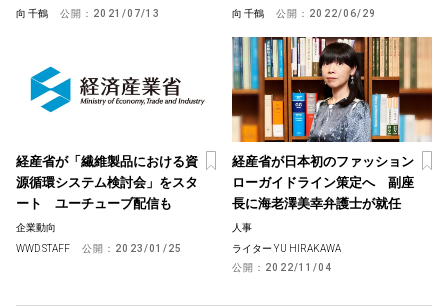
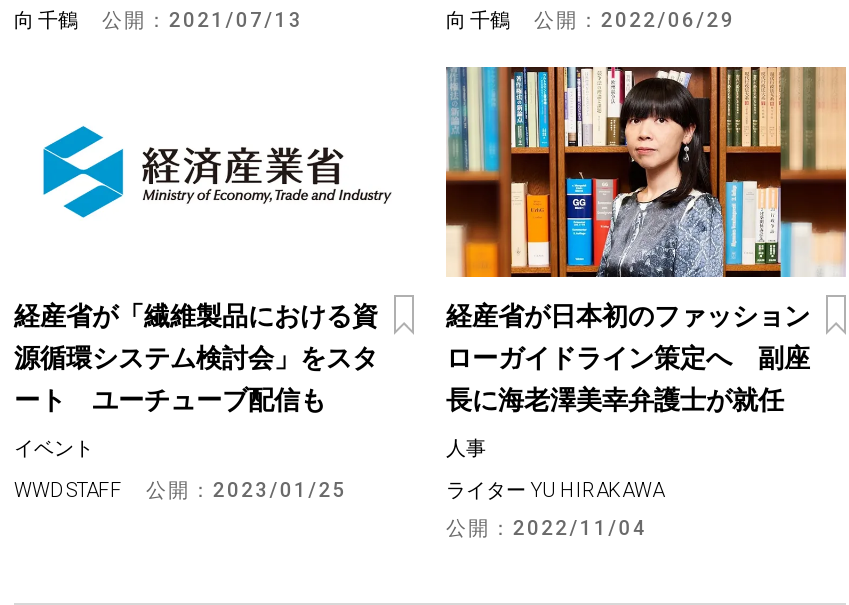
[16,222,56,233] 企業動向 -> [14,437,94,459] イベント

